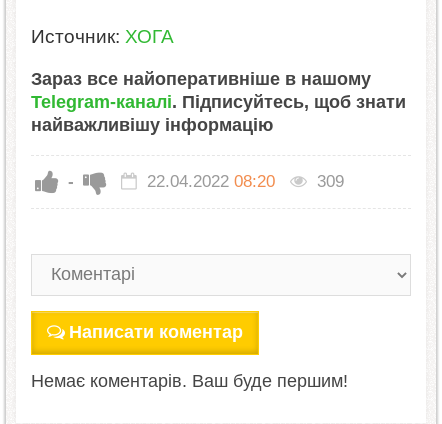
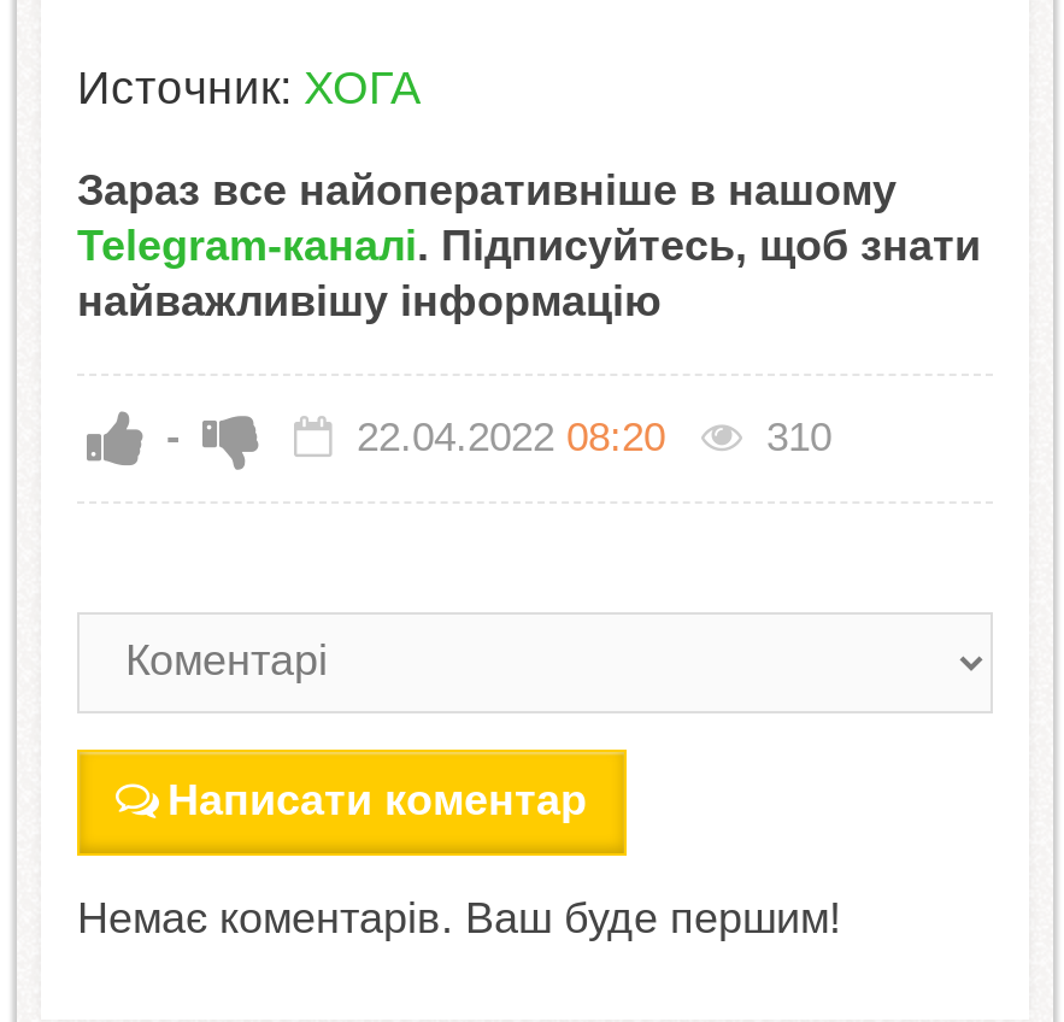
[147,172,344,191] 22.04.2022 08:20 309 -> [357,414,831,460] 22.04.2022 08:20 310

